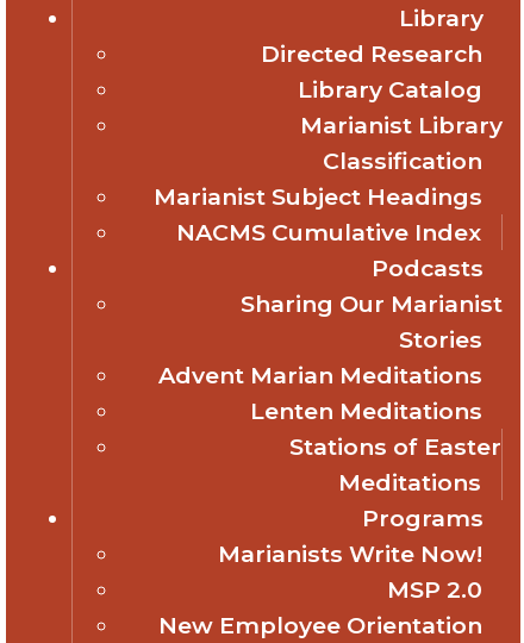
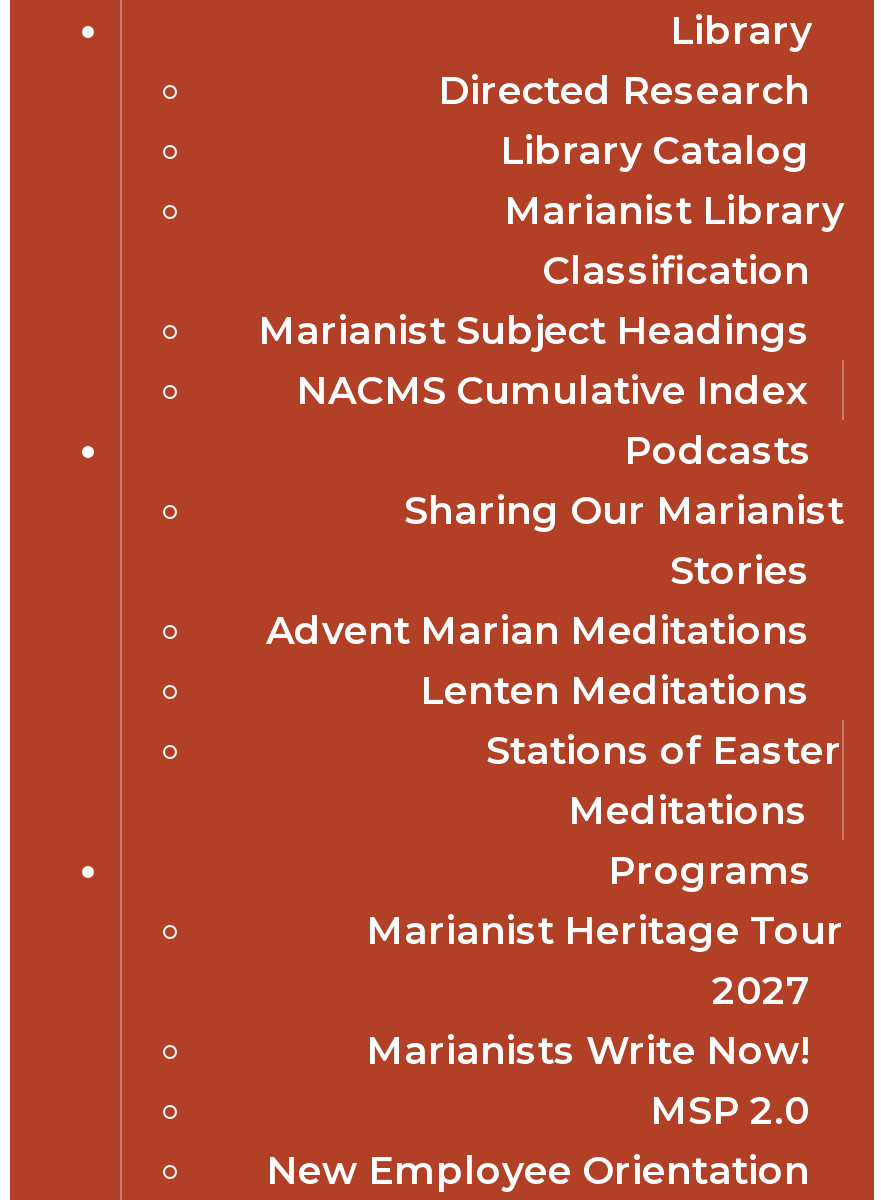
none -> [366,906,844,1014] Marianist Heritage Tour | 2027

